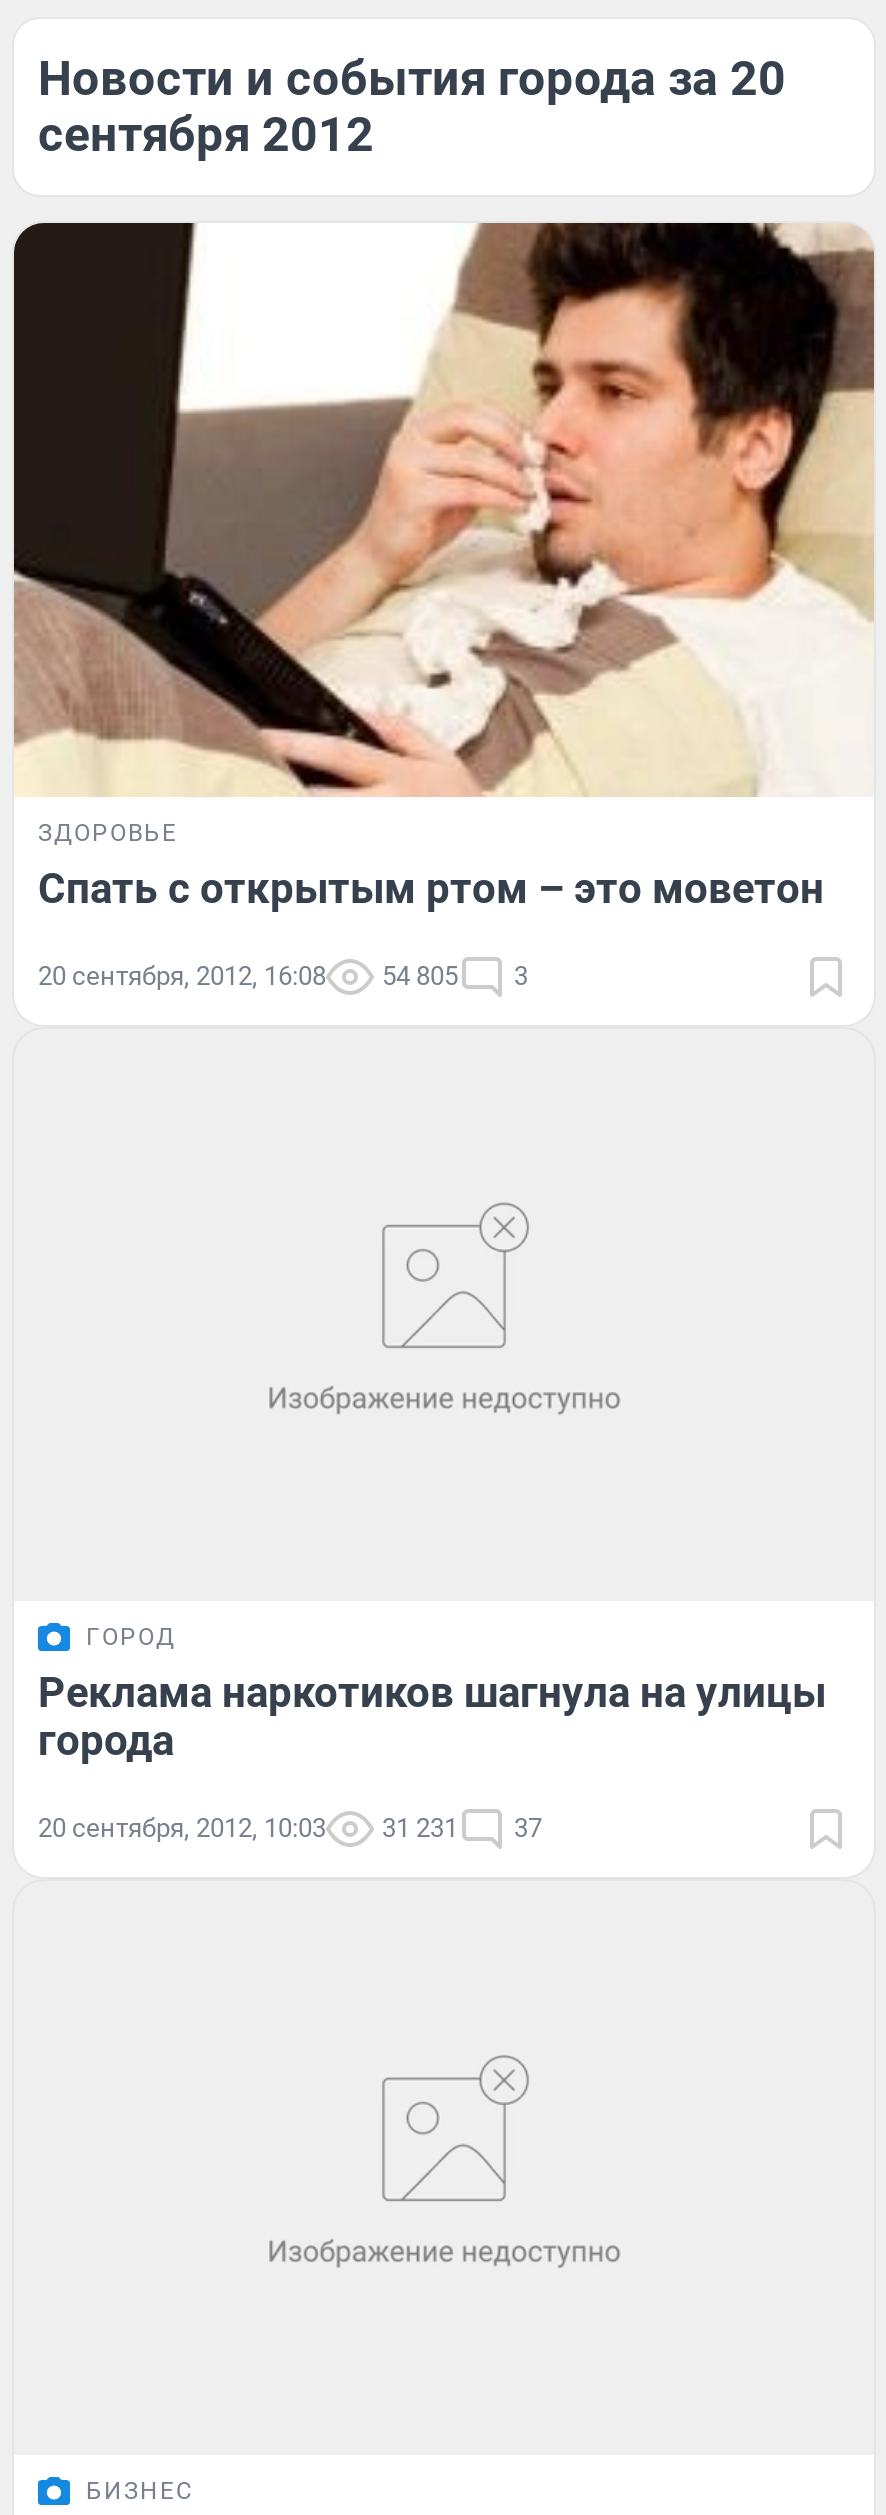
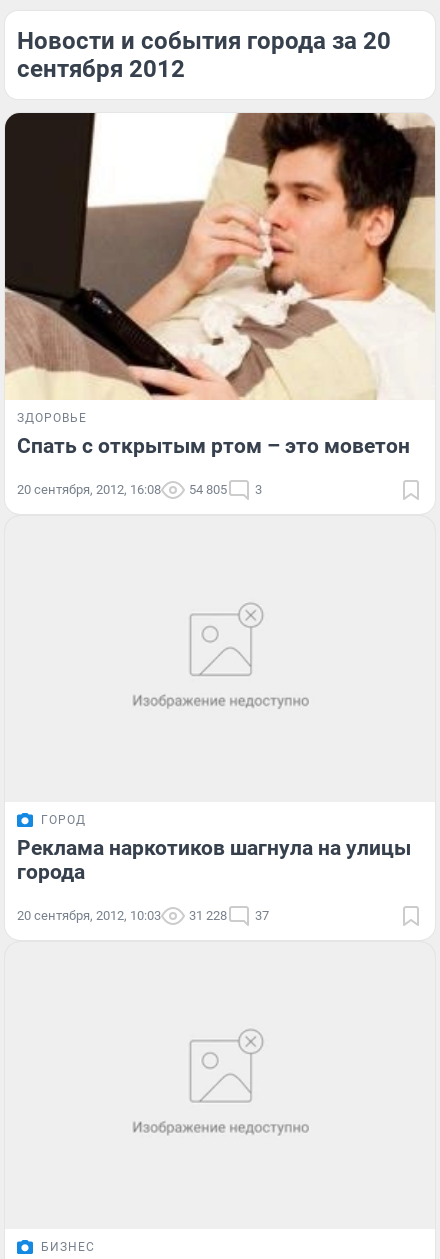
[38,1814,542,1844] 20 сентября, 2012, 10:03 31 231 37 -> [17,908,269,923] 20 сентября, 2012, 10:03 31 228 37

